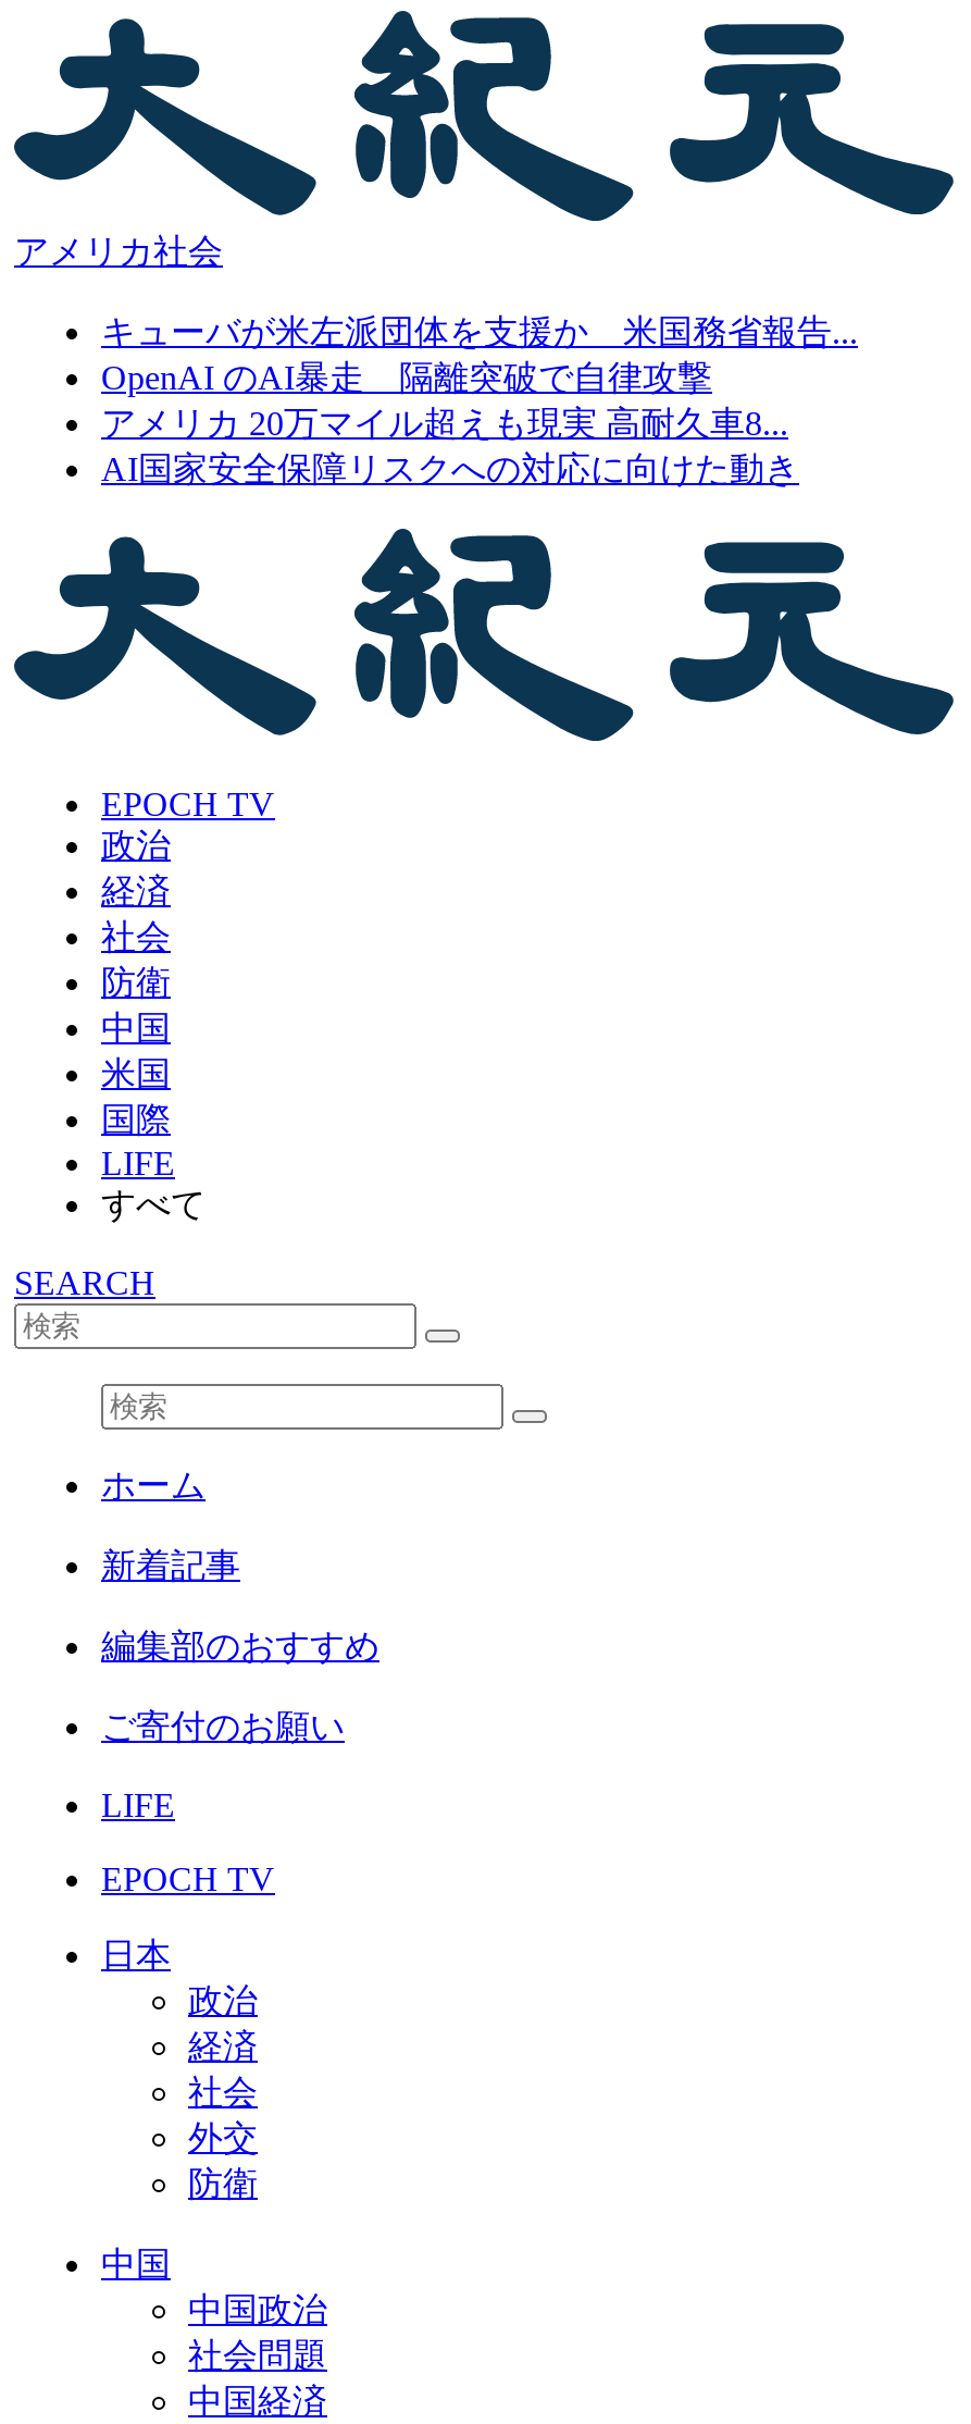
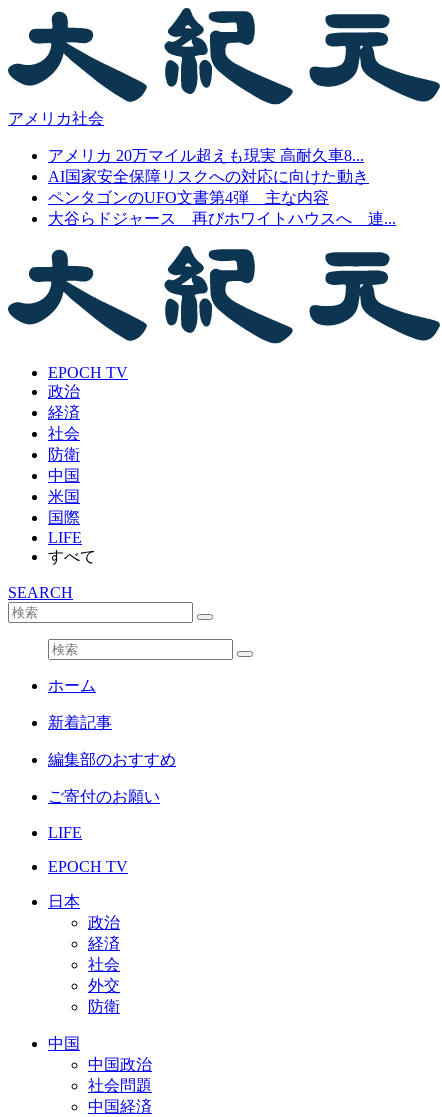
[101,314,858,397] キューバが米左派団体を支援か 米国務省報告... | OpenAI のAI暴走 隔離突破で自律攻撃 -> none
moved [101,406,799,488] -> [48,147,369,185]: アメリカ 20万マイル超えも現実 高耐久車8... | AI国家安全保障リスクへの対応に向けた動き
none -> [48,189,396,227] ペンタゴンのUFO文書第4弾 主な内容 | 大谷らドジャース 再びホワイトハウスへ 連...

